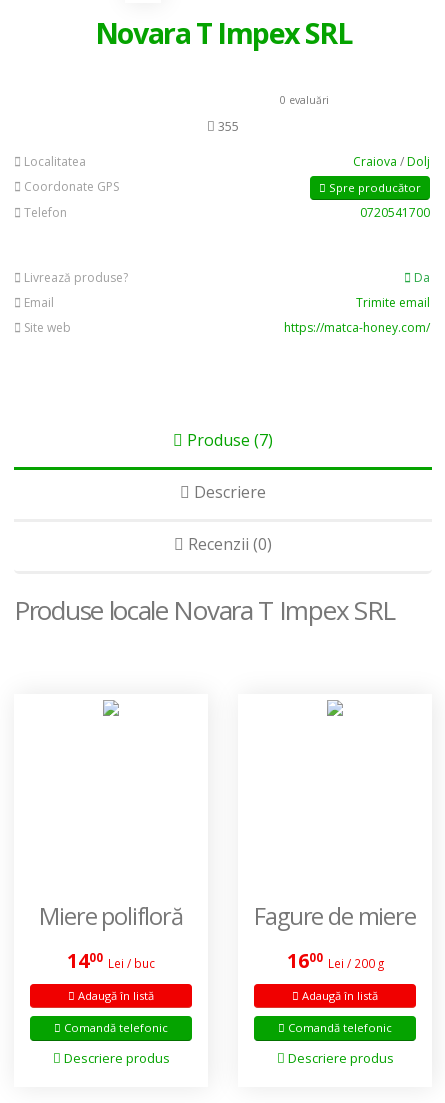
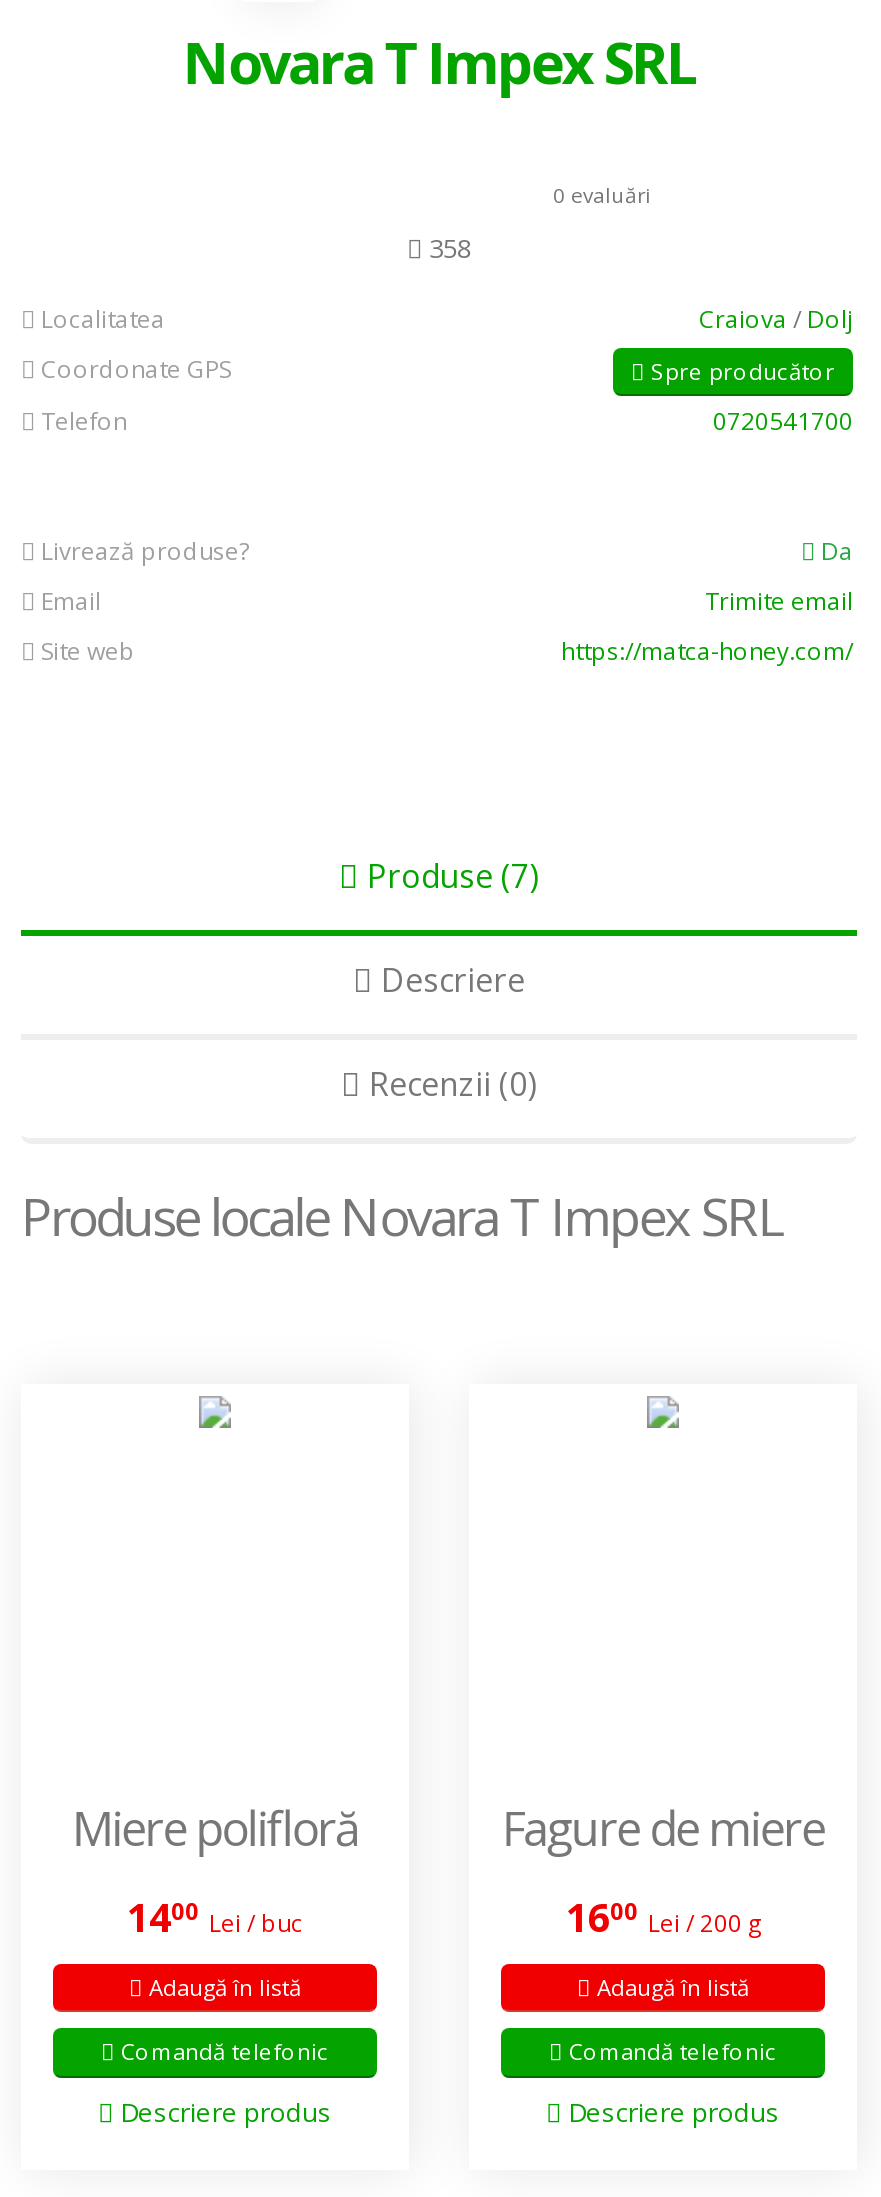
[215,117,239,135] 355 -> [423,230,471,266] 358

